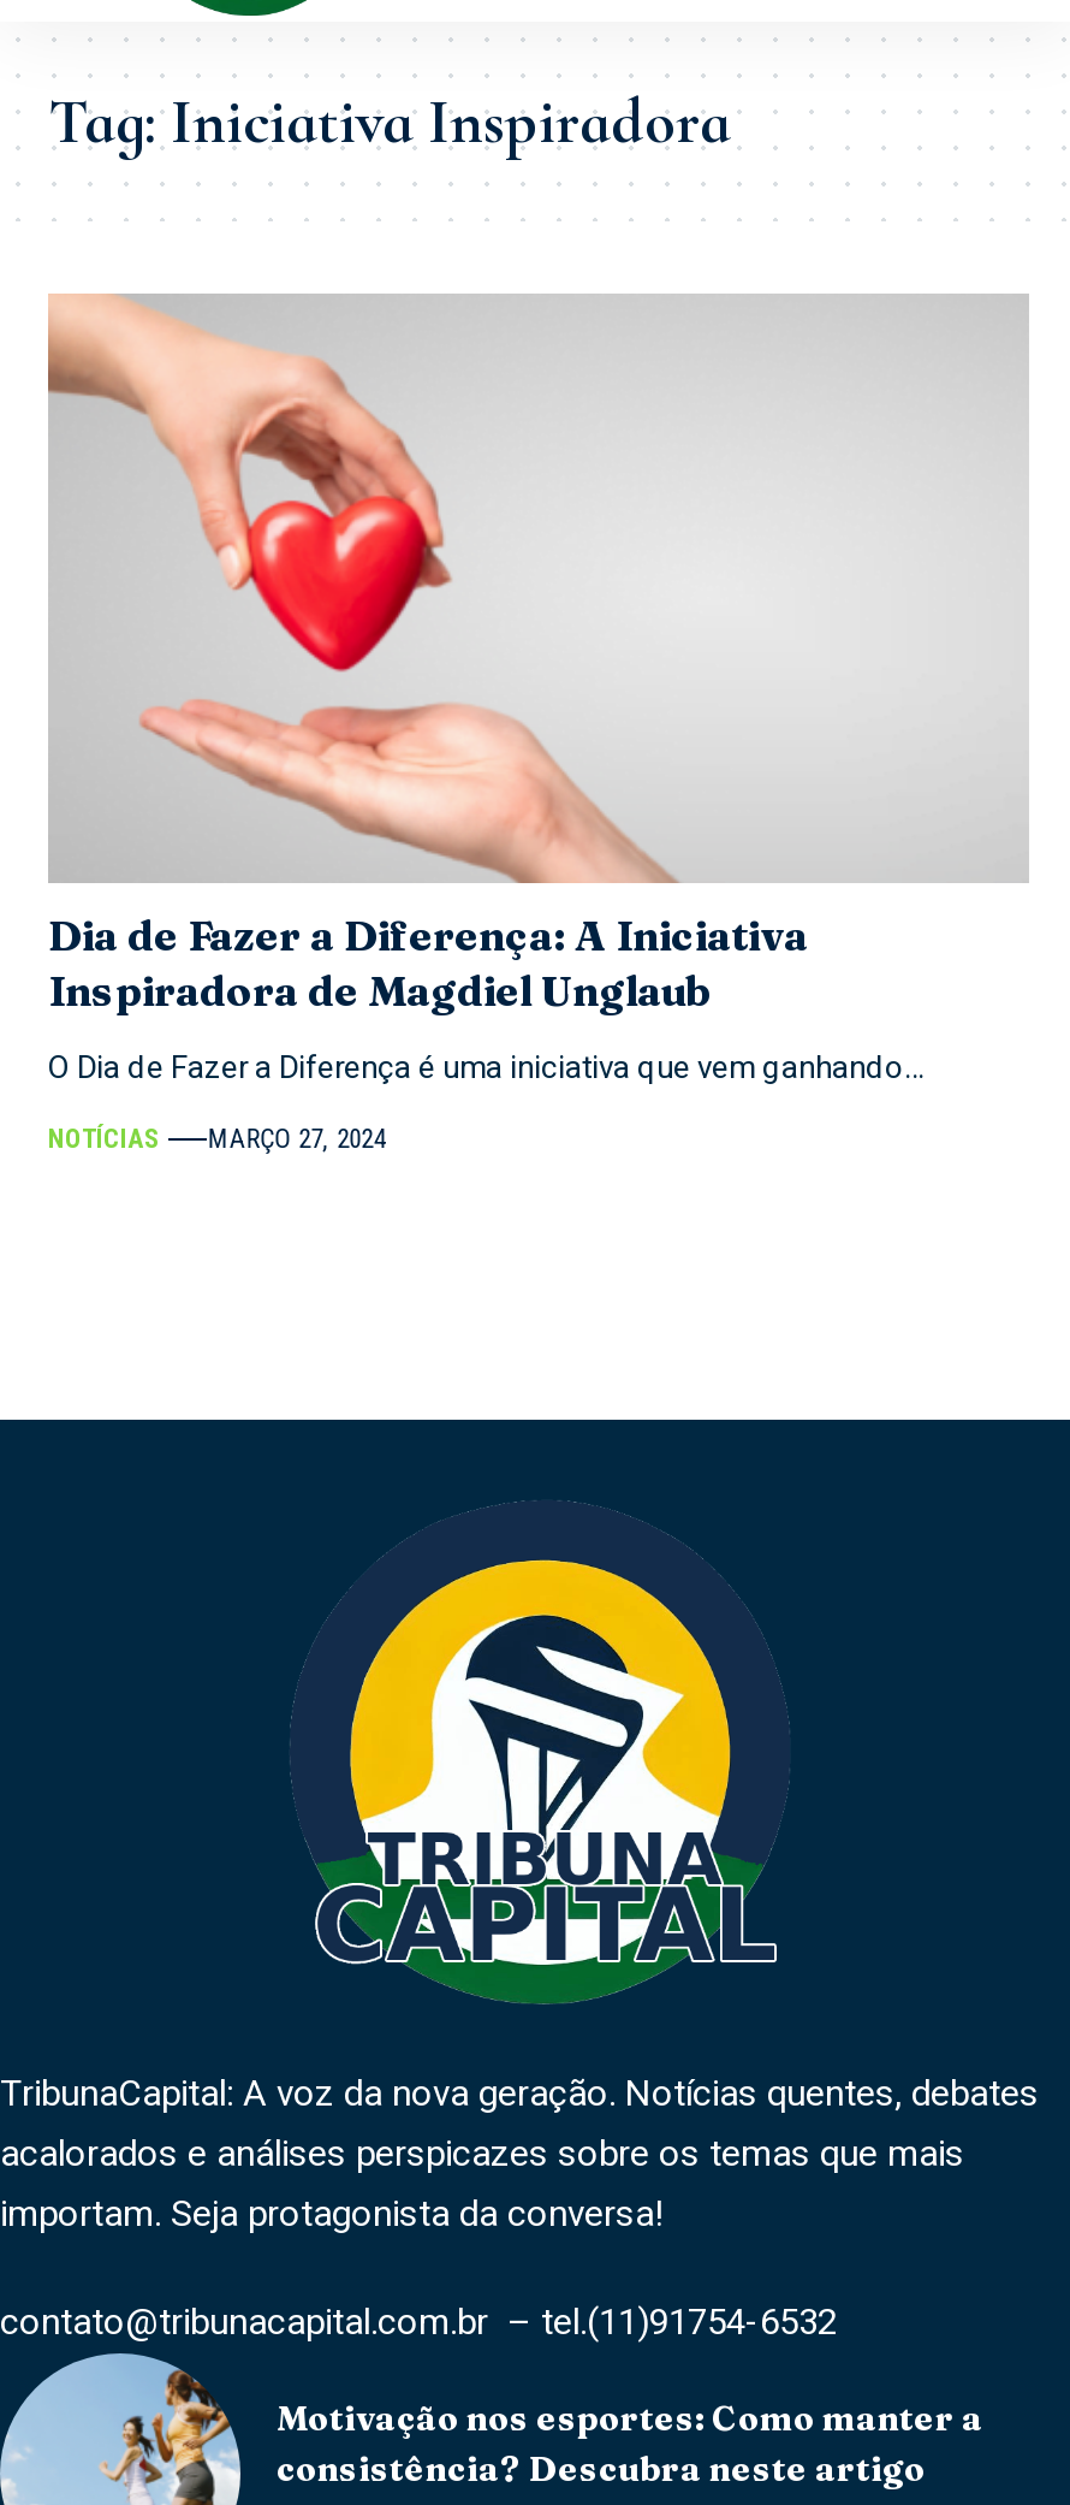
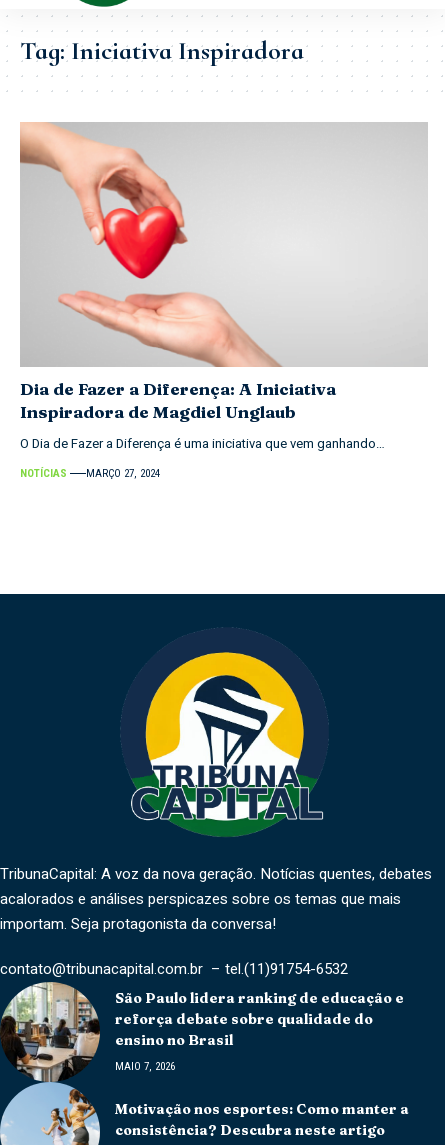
none -> [3,983,404,1082] [image] | São Paulo lidera ranking de educação e | reforça debate sobre qualidade do | ensino no Brasil | MAIO 7, 2026

